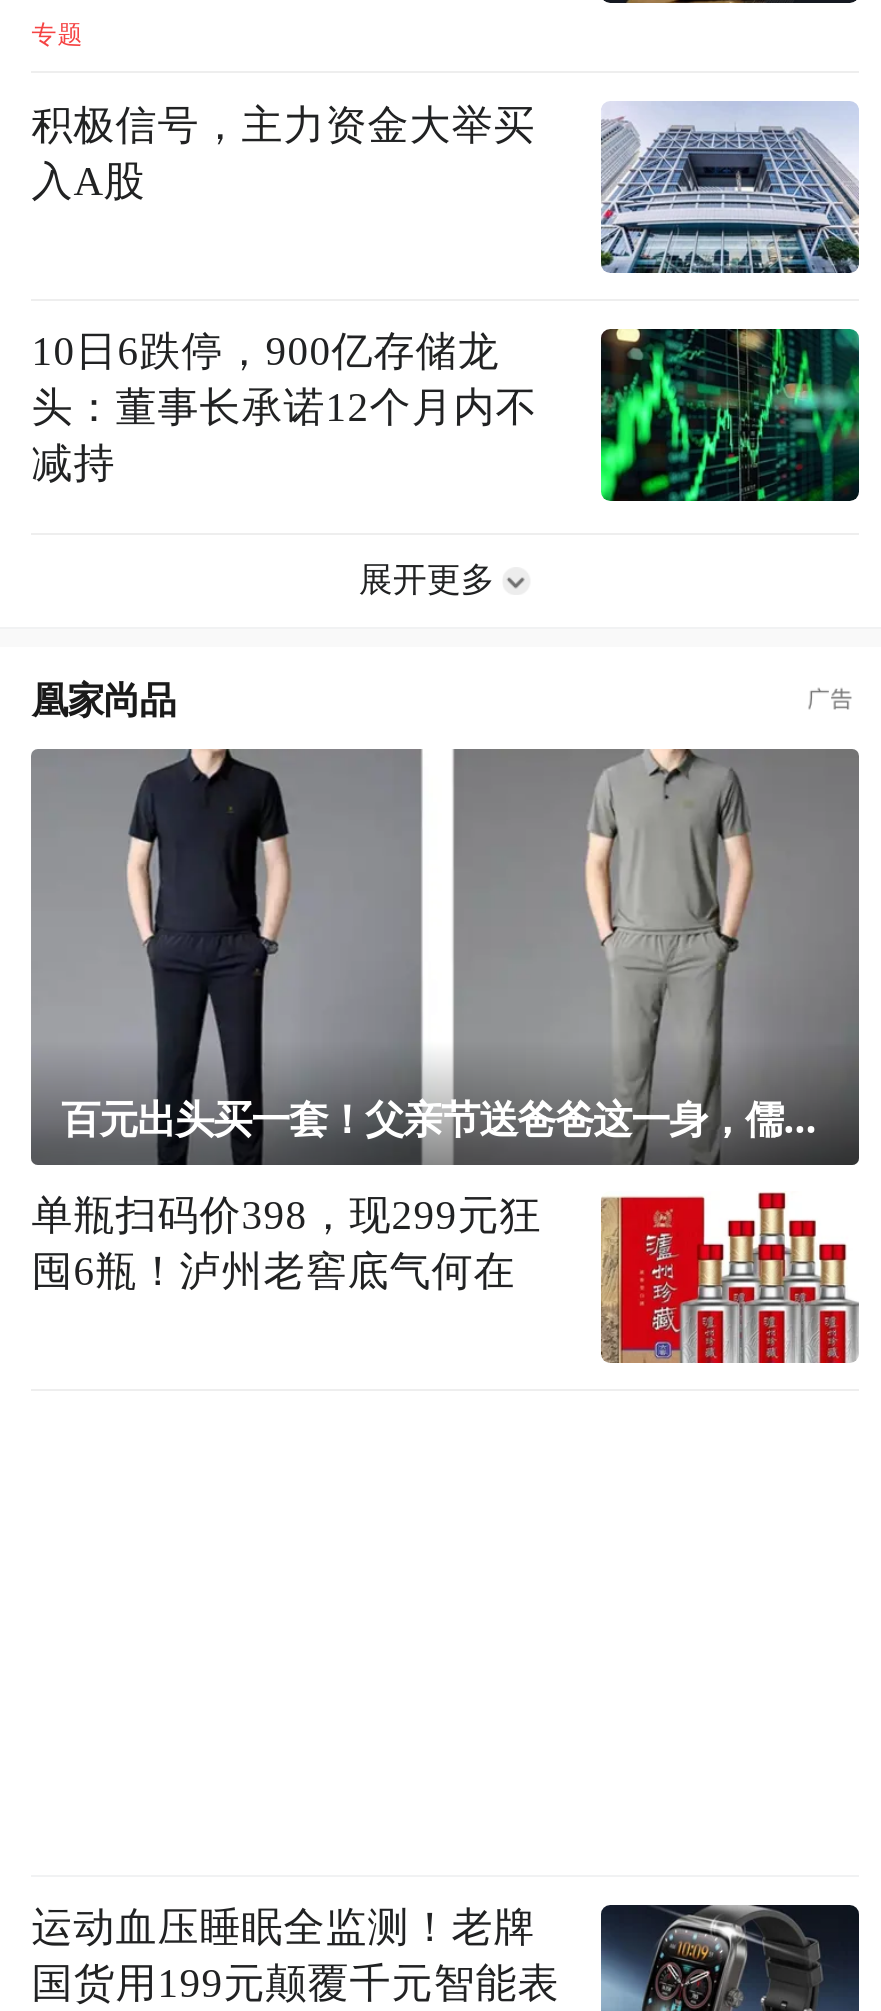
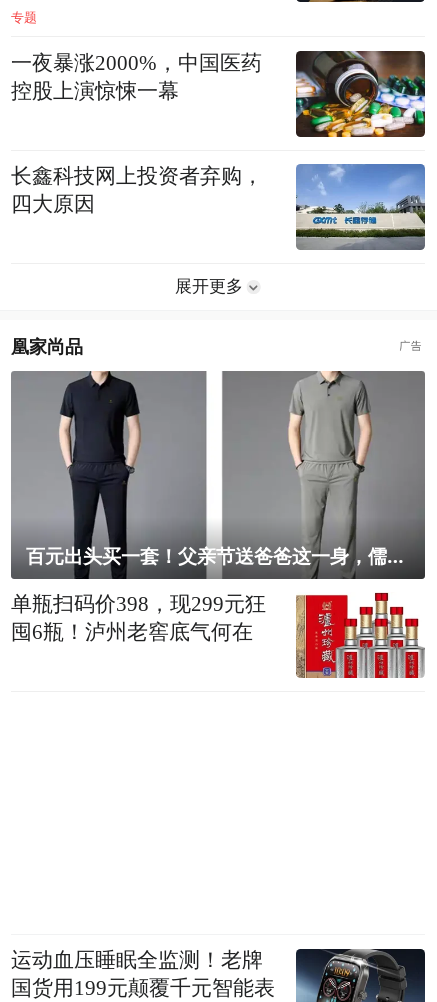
[31,102,861,276] [image] | 积极信号，主力资金大举买 | 入A股 -> [11,50,426,138] [image] | 一夜暴涨2000%，中国医药 | 控股上演惊悚一幕
[31,328,861,504] [image] | 10日6跌停，900亿存储龙 | 头：董事长承诺12个月内不 | 减持 -> [11,163,426,251] [image] | 长鑫科技网上投资者弃购， | 四大原因

